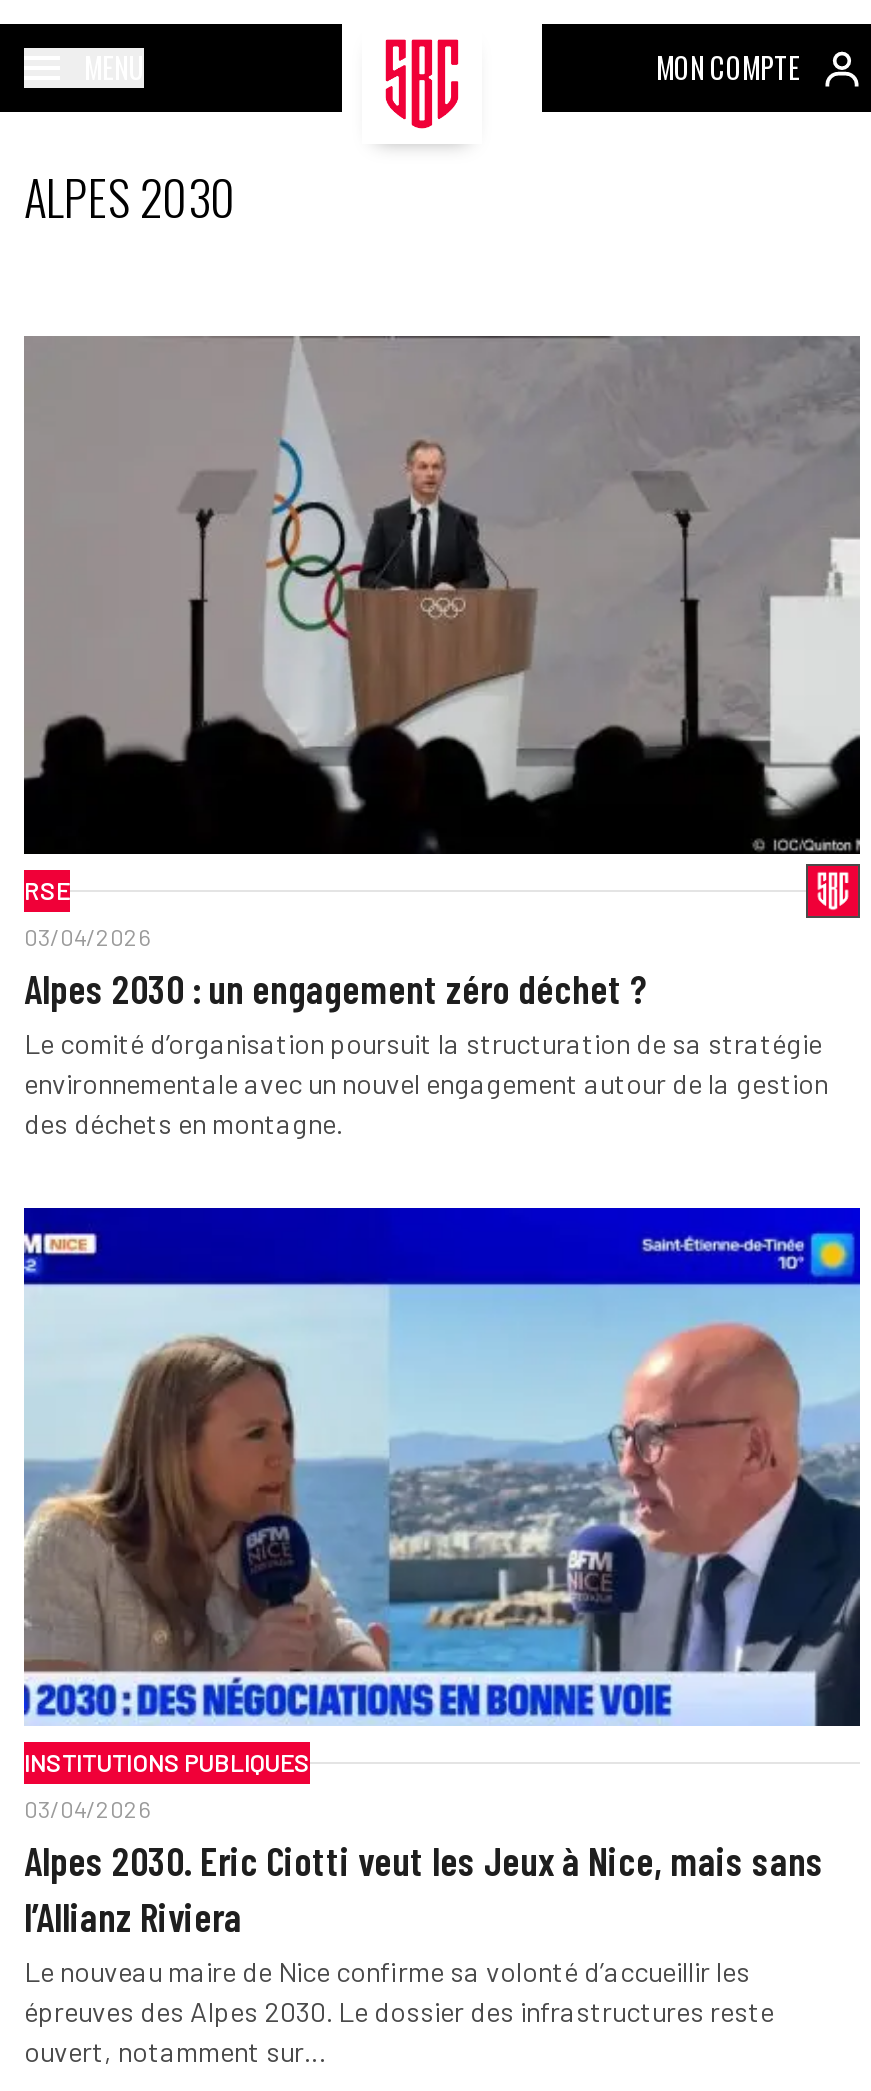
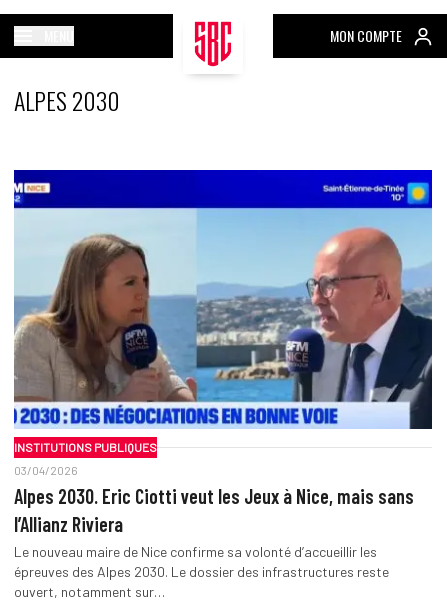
[22,334,862,1140] [image] | RSE | 03/04/2026 | Alpes 2030 : un engagement zéro déchet ? | Le comité d’organisation poursuit la structuration de sa stratégie | environnementale avec un nouvel engagement autour de la gestion | des déchets en montagne. -> none

